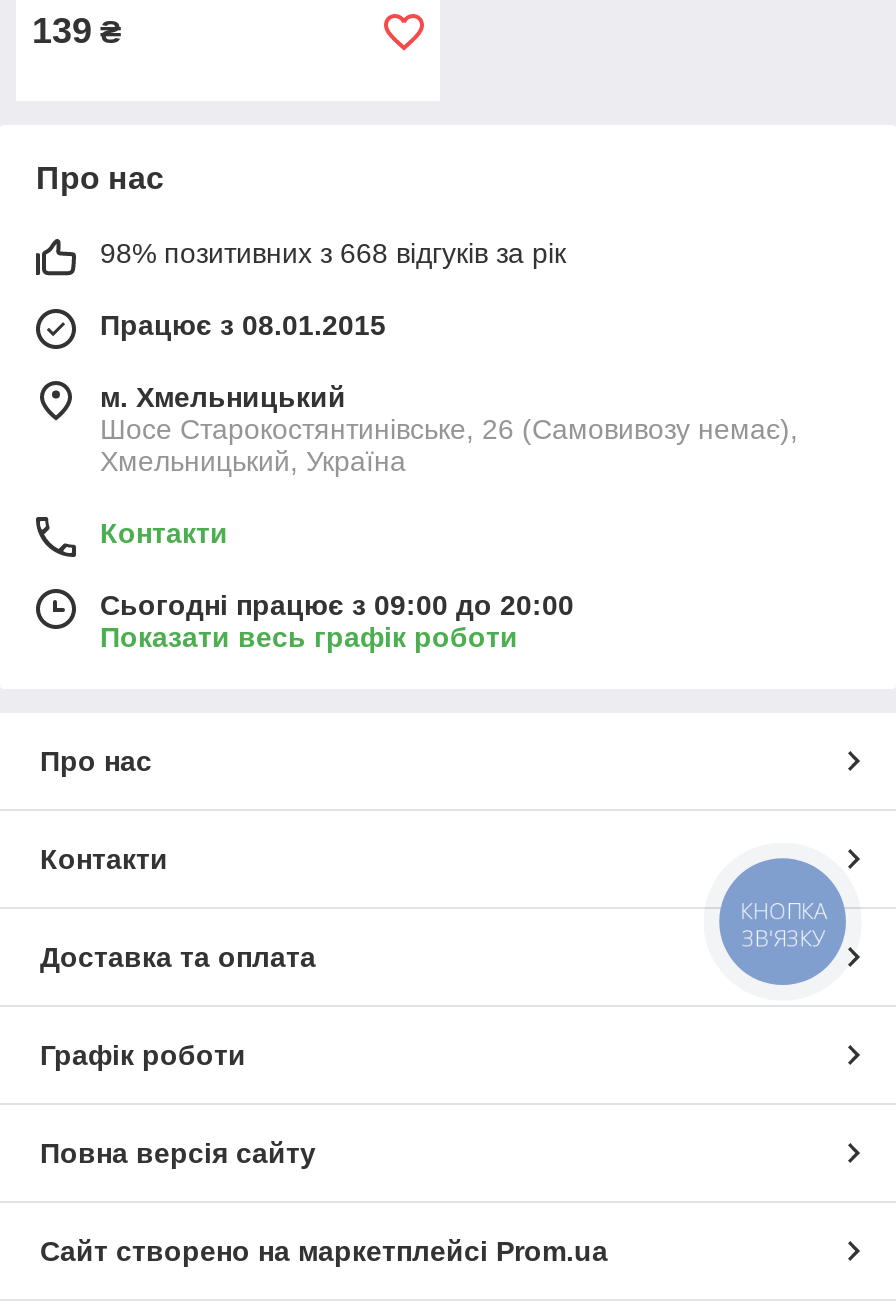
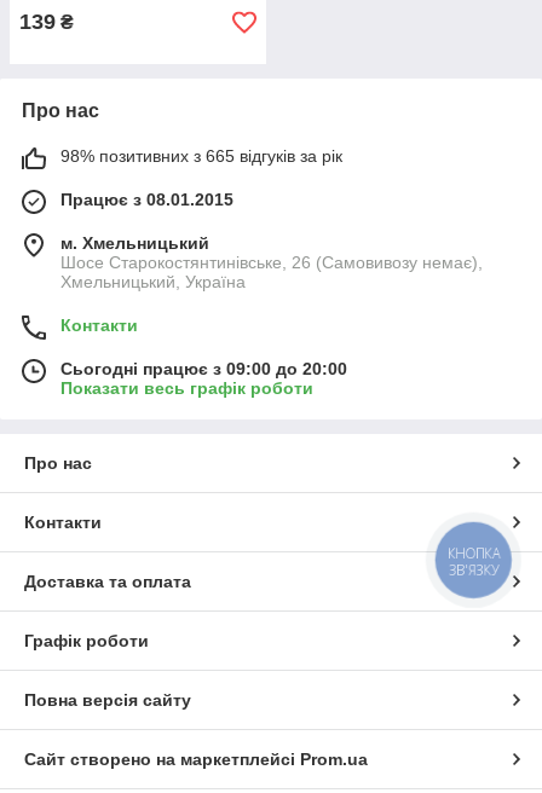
[100,237,566,269] 98% позитивних з 668 відгуків за рік -> [60,146,342,166] 98% позитивних з 665 відгуків за рік

